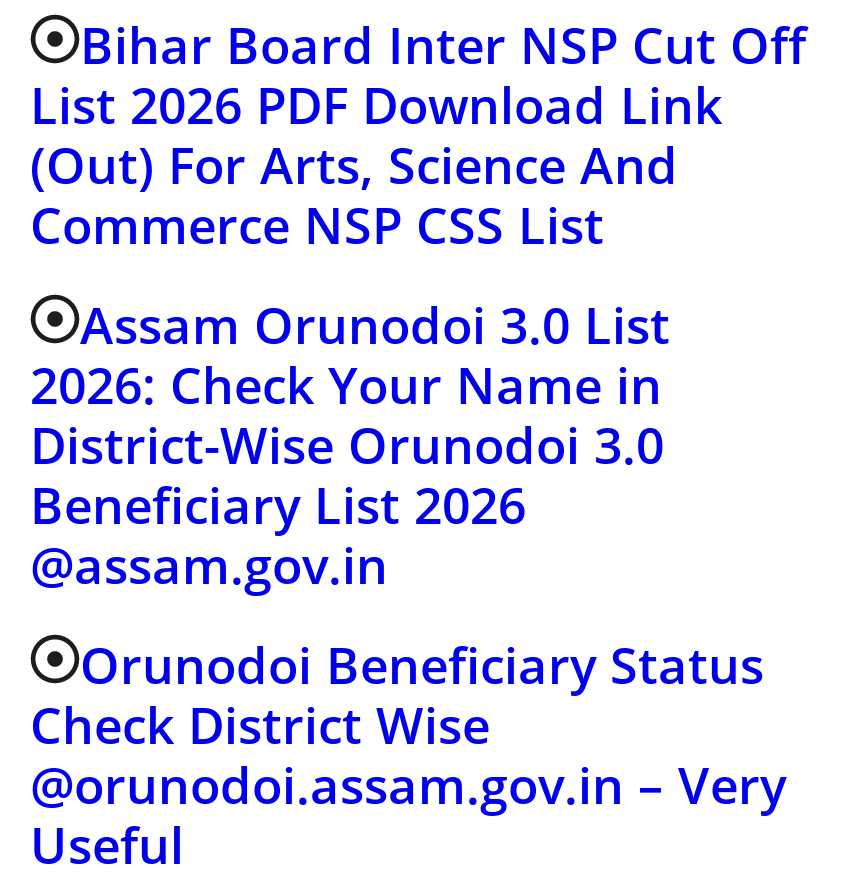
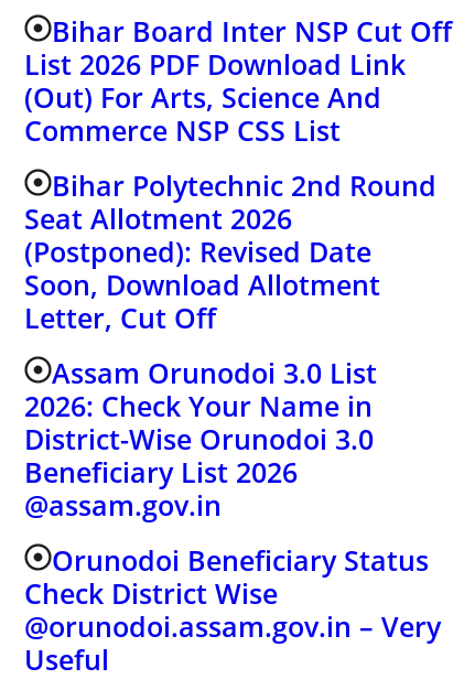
none -> [24,166,436,336] Bihar Polytechnic 2nd Round | Seat Allotment 2026 | (Postponed): Revised Date | Soon, Download Allotment | Letter, Cut Off

